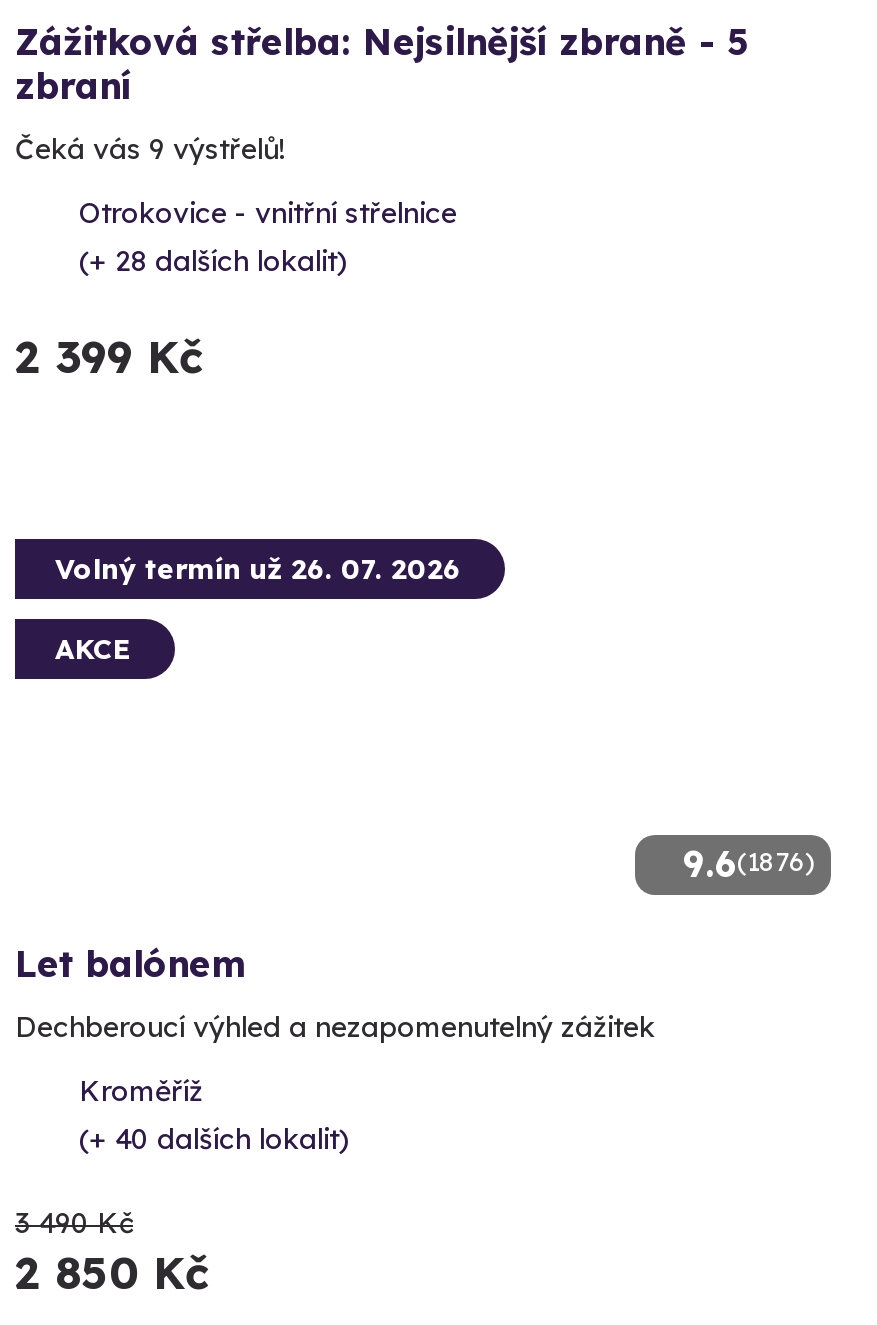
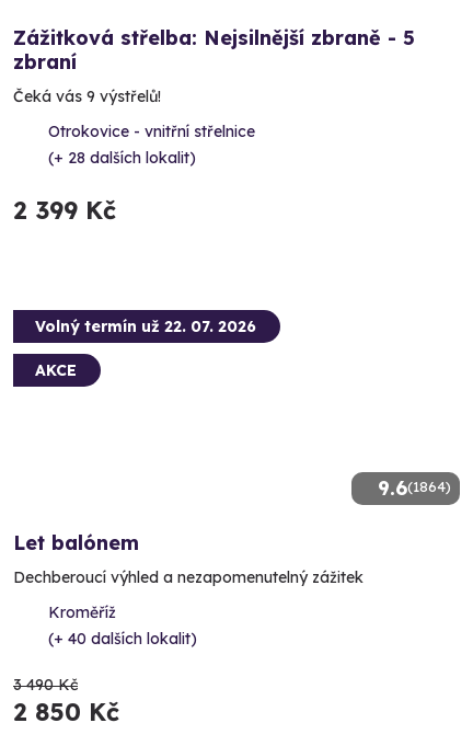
[55,551,461,587] Volný termín už 26. 07. 2026 -> [35,317,256,337] Volný termín už 22. 07. 2026
[683,841,815,887] 9.6(1876) -> [378,476,451,501] 9.6(1864)

